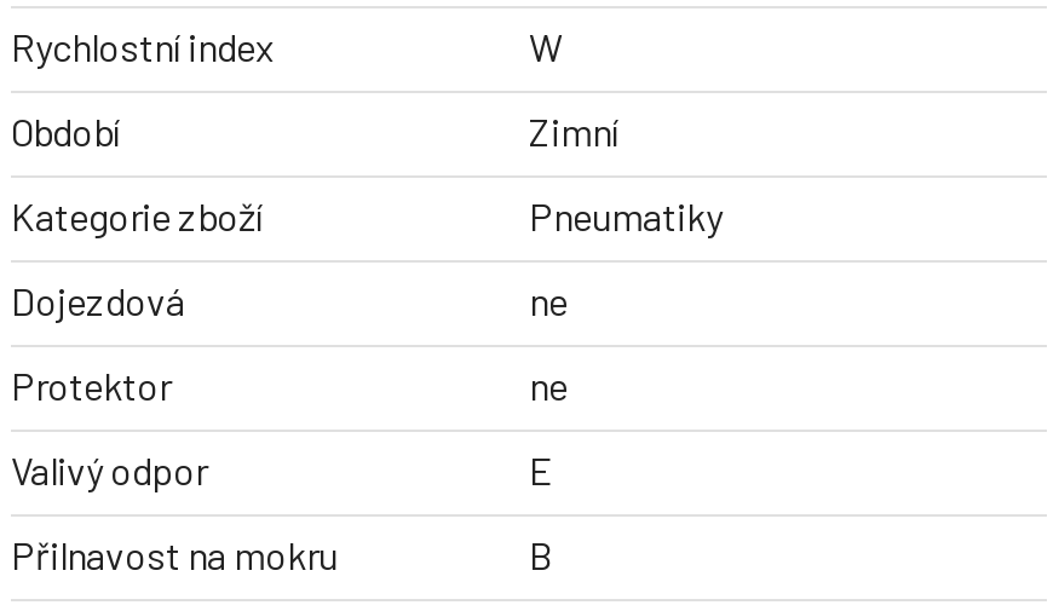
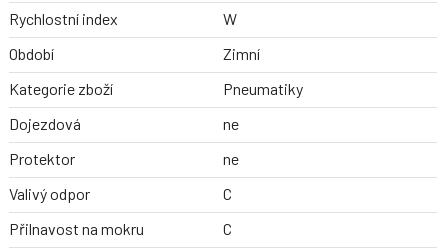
[529,447,553,493] E -> [223,184,232,203] C
[529,532,553,578] B -> [223,219,232,238] C

